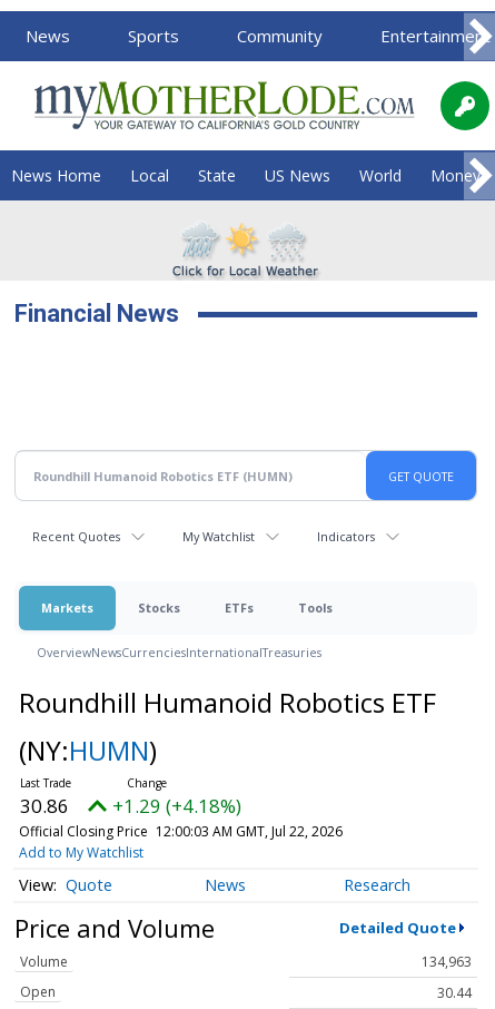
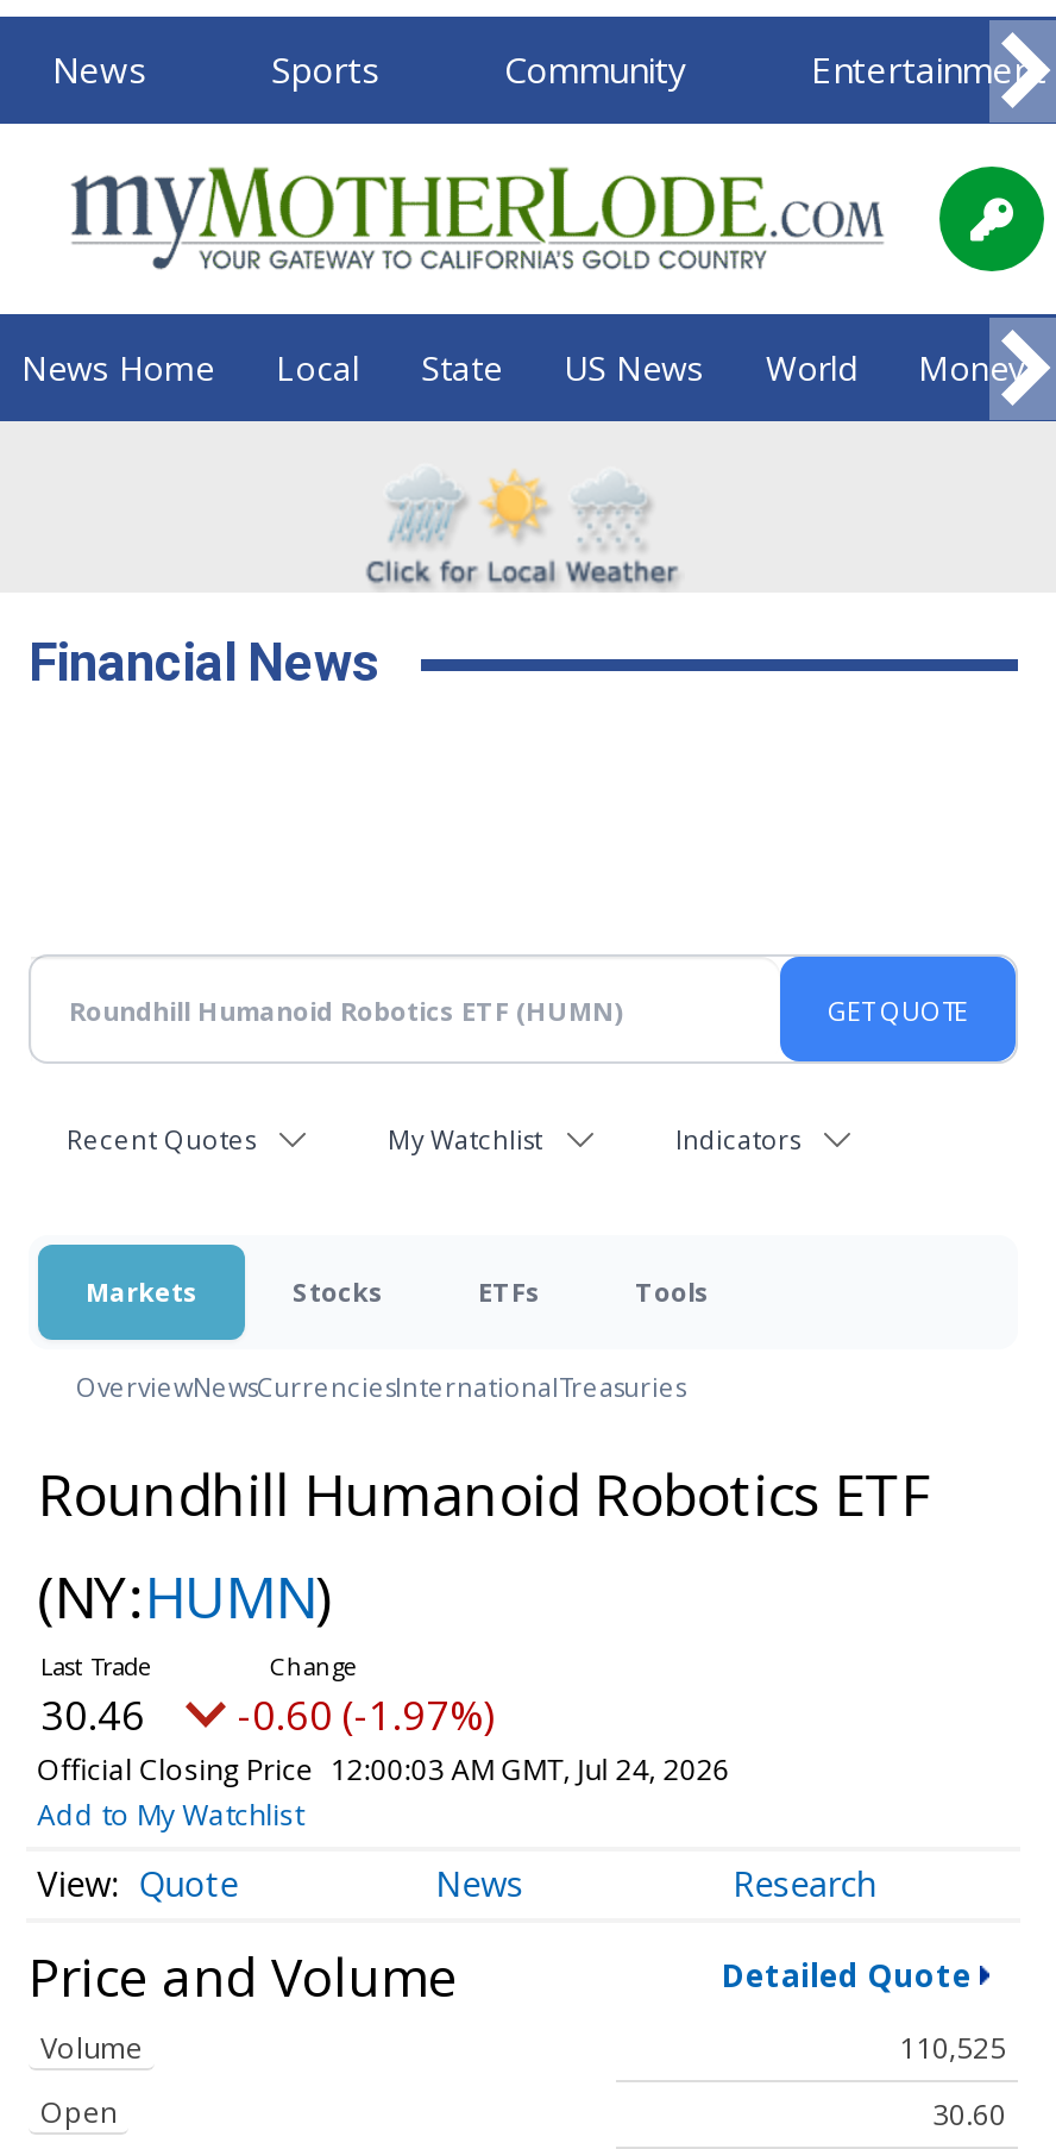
[20,793,69,819] 30.86 -> [40,1687,145,1742] 30.46
[112,793,241,819] +1.29 (+4.18%) -> [238,1687,495,1742] -0.60 (-1.97%)
[18,822,342,841] Official Closing Price 12:00:03 AM GMT, Jul 22, 2026 -> [37,1749,730,1790] Official Closing Price 12:00:03 AM GMT, Jul 24, 2026
[422,953,472,972] 134,963 -> [899,2029,1006,2069] 110,525
[437,984,472,1003] 30.44 -> [932,2095,1006,2136] 30.60

